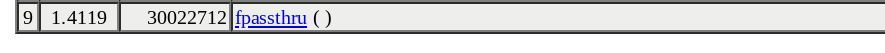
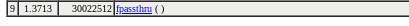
[51,6,107,28] 1.4119 -> [24,3,52,14] 1.3713
[147,6,331,28] 30022712 fpassthru ( ) -> [72,3,164,14] 30022512 fpassthru ( )

